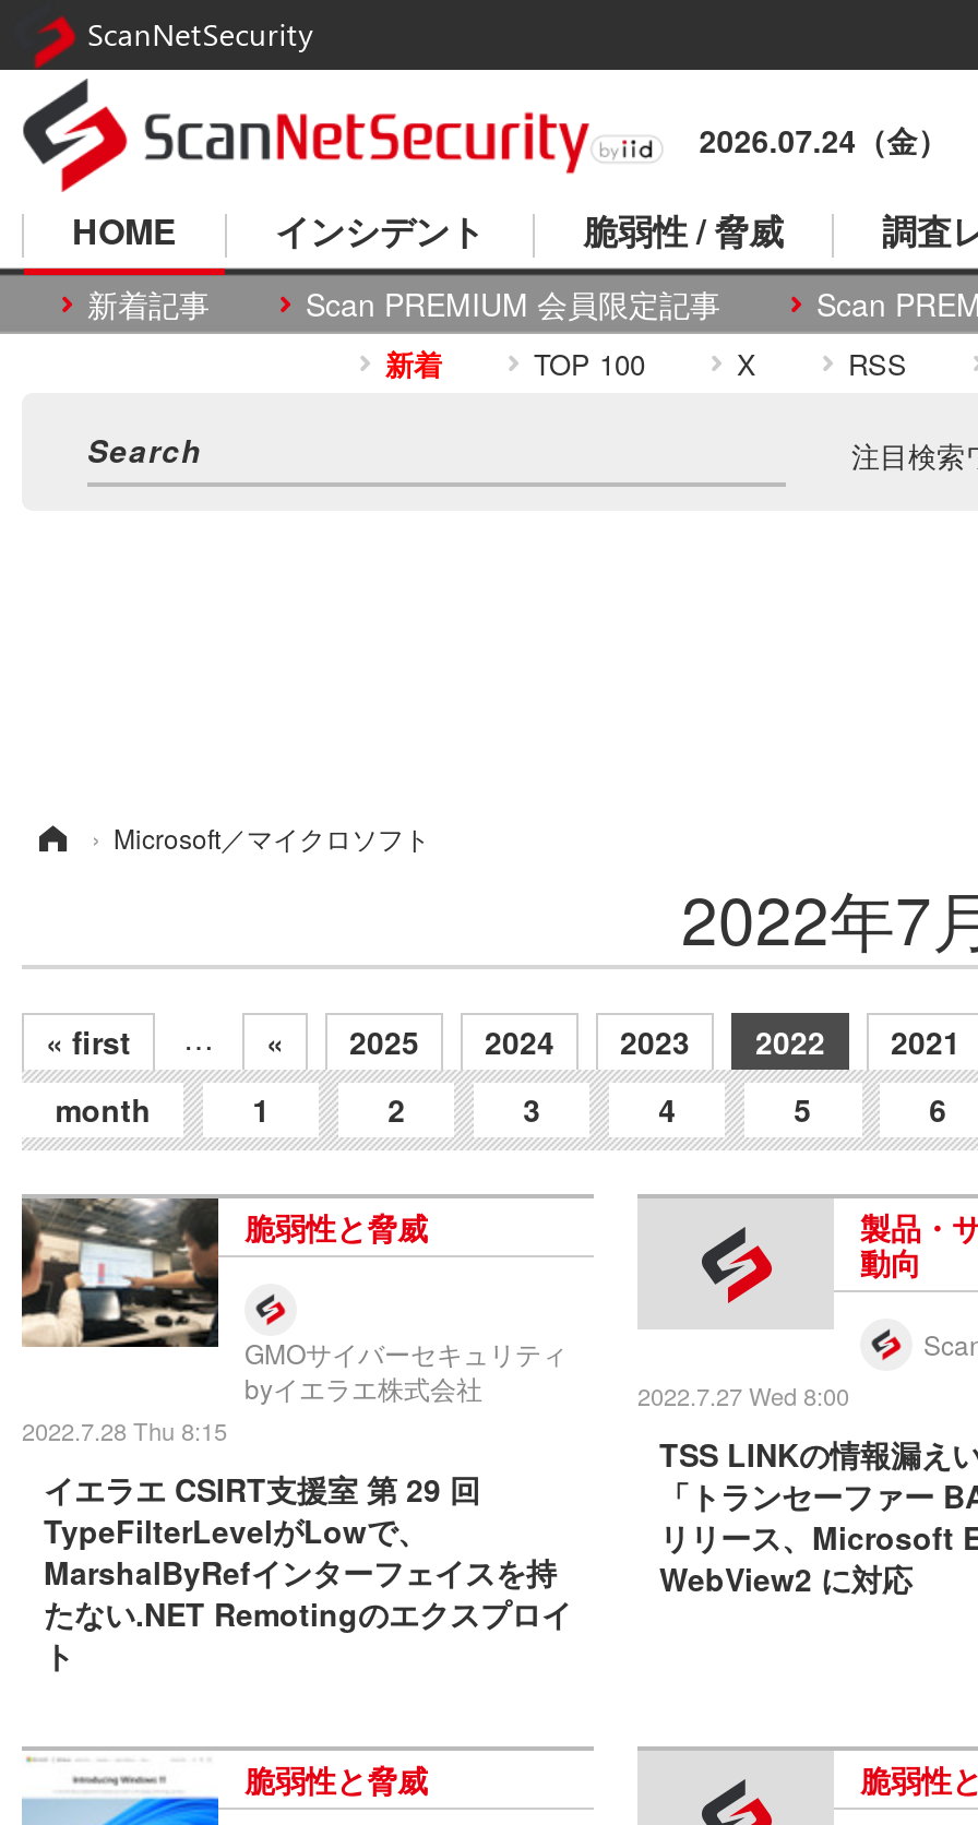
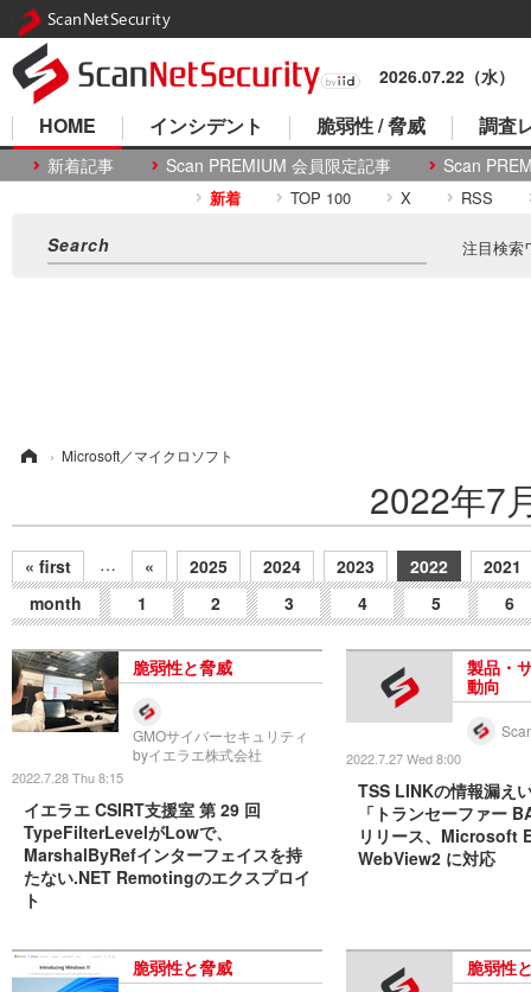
[699,118,948,162] 2026.07.24（金） -> [380,64,515,88] 2026.07.22（水）

